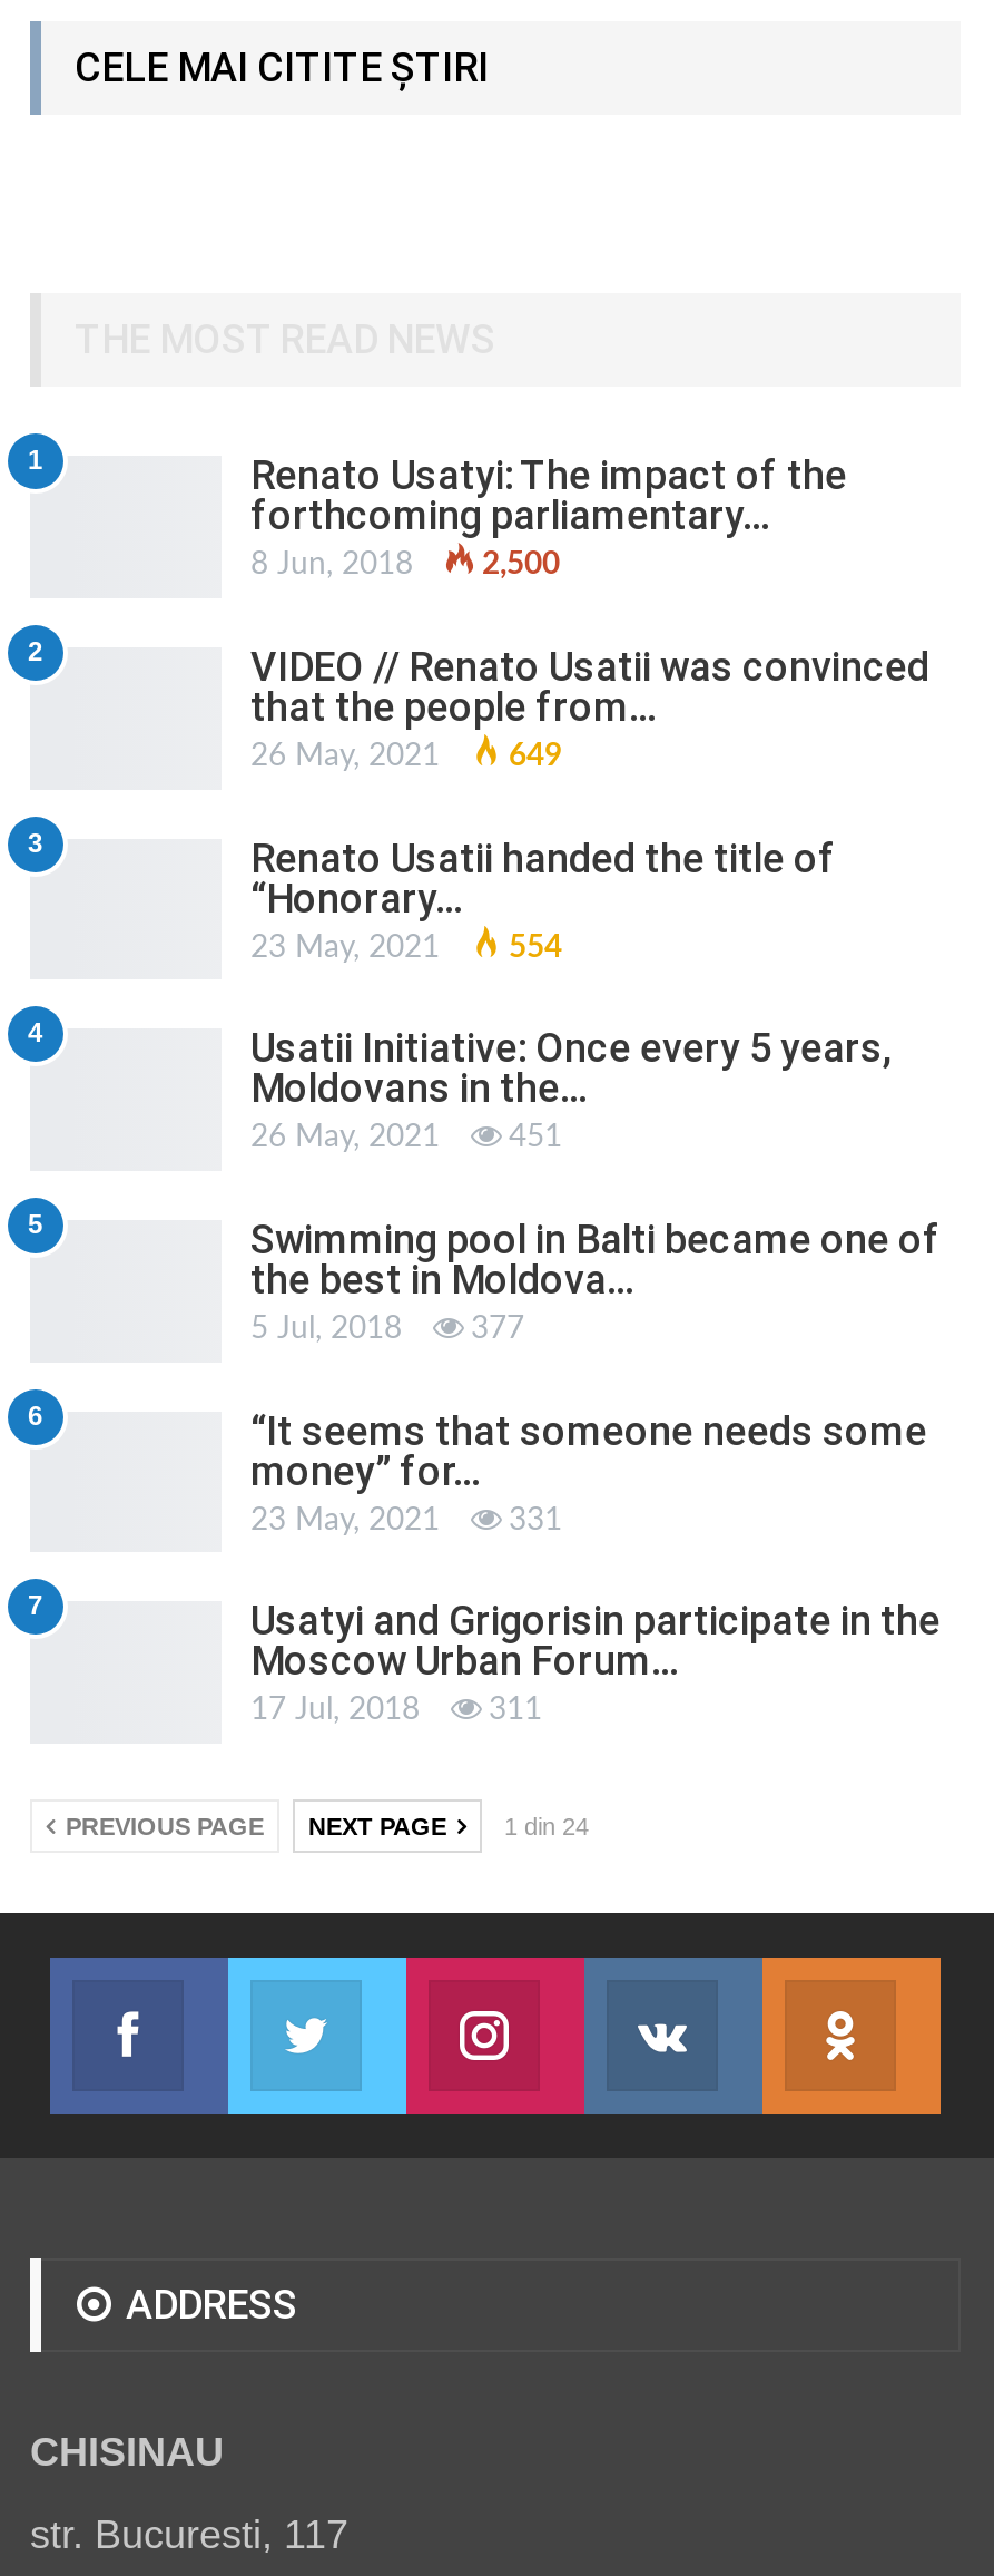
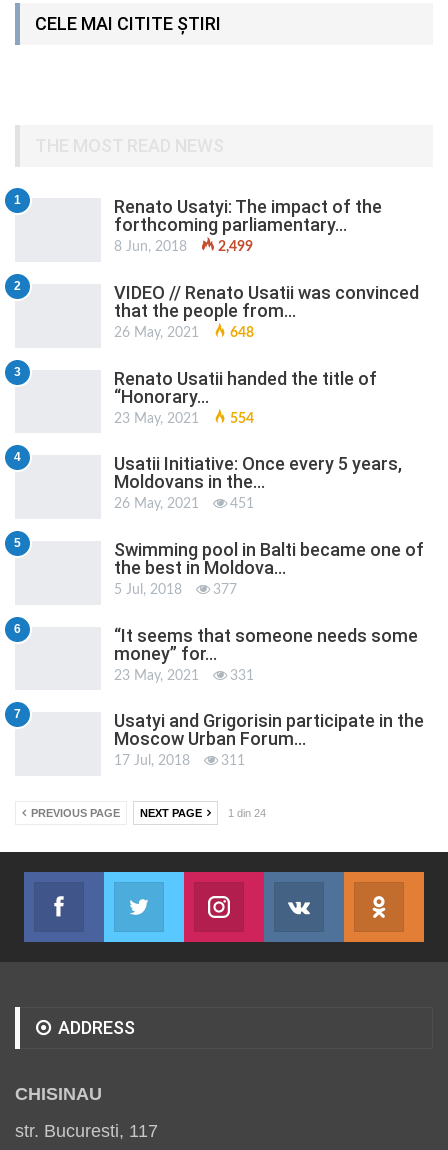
[482,550,560,582] 2,500 -> [218,240,253,254] 2,499
[509,741,562,772] 649 -> [230,326,254,340] 648

